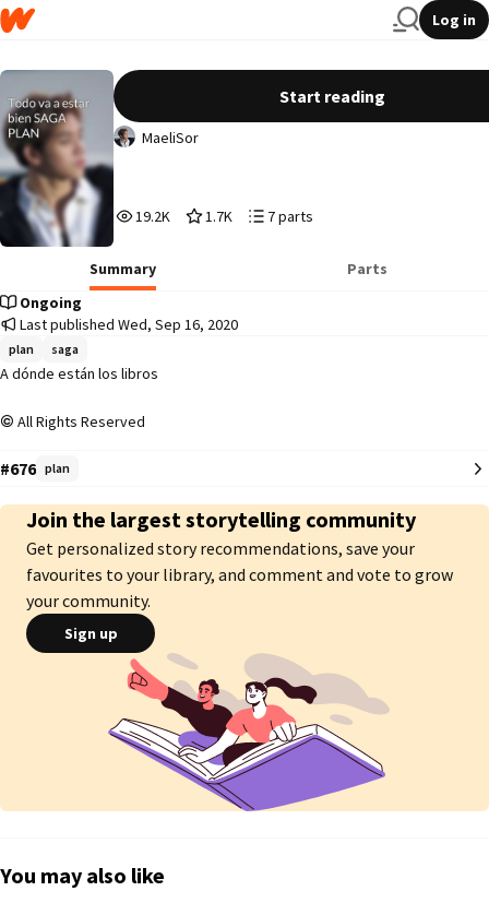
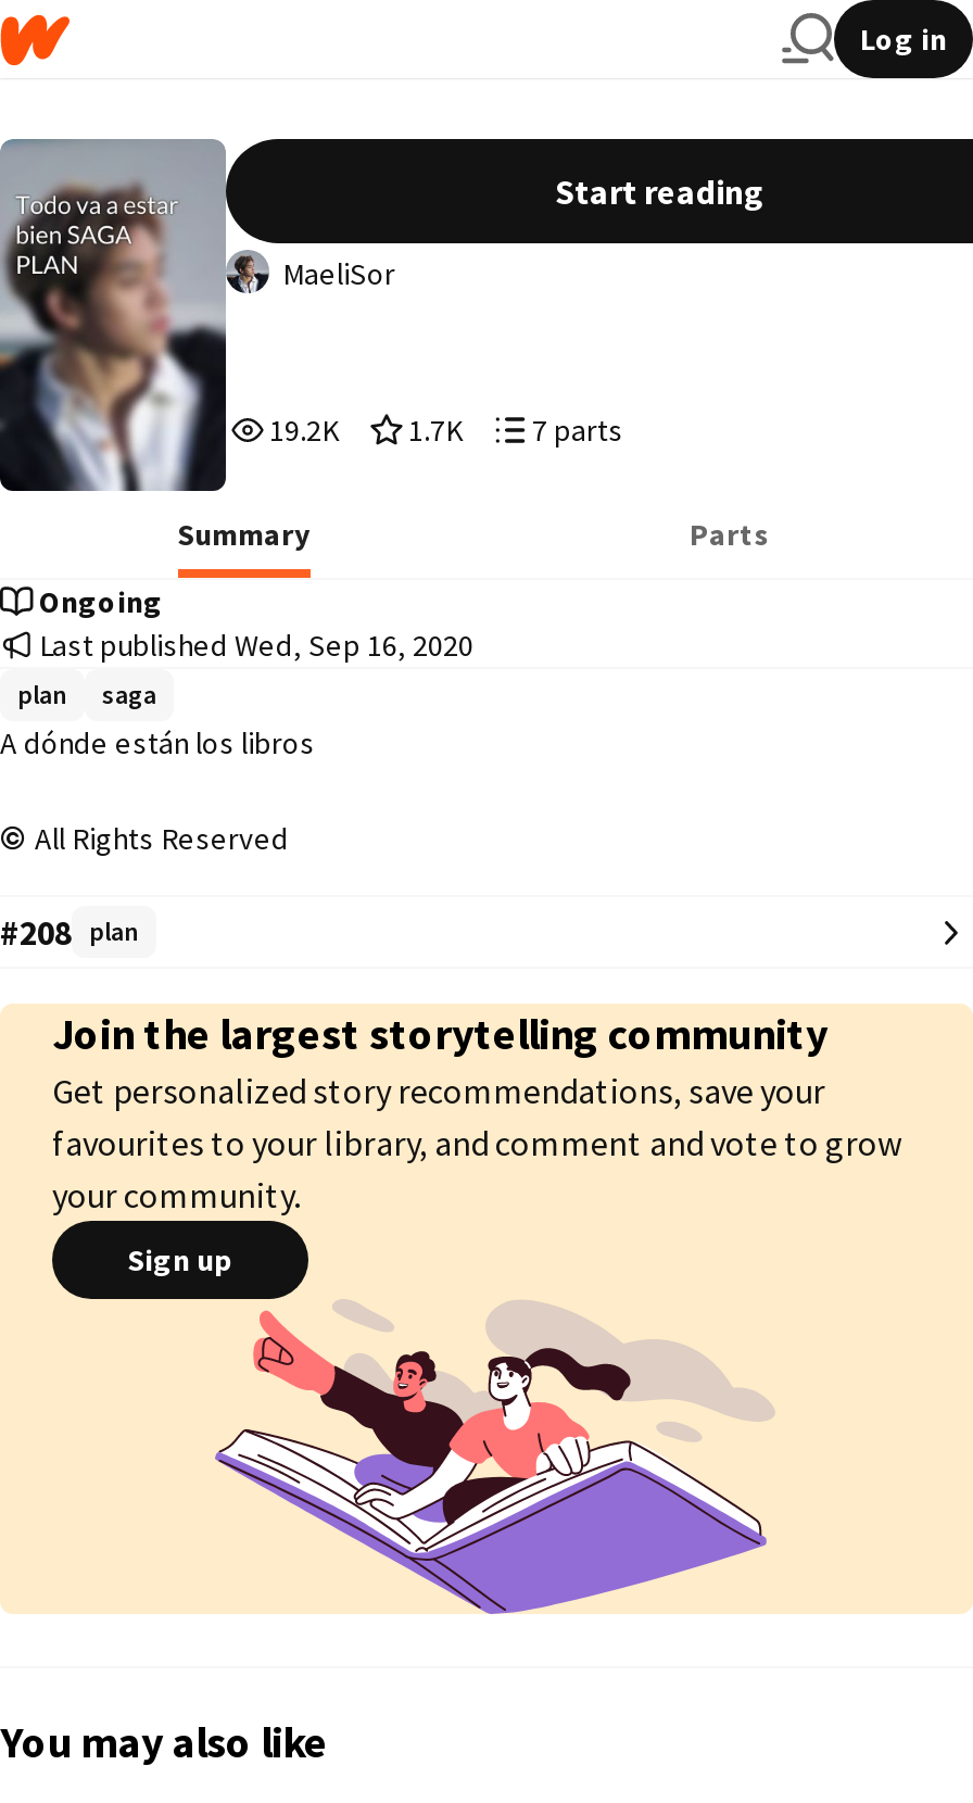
[0,458,70,479] #676 plan -> [0,910,139,954] #208 plan

